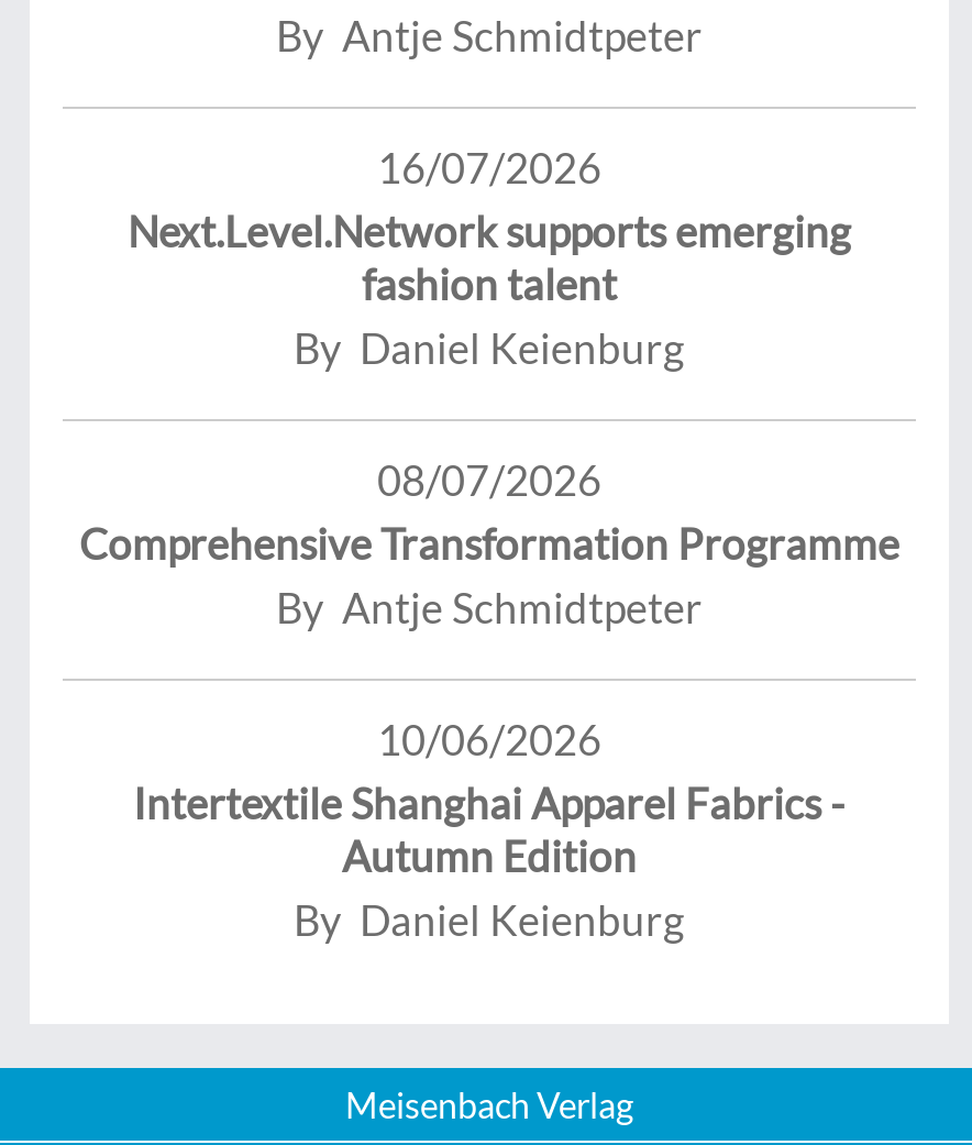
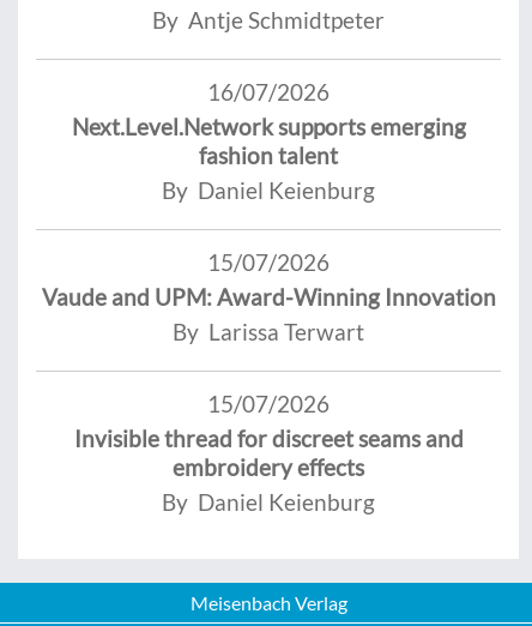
[79,454,899,633] 08/07/2026 | Comprehensive Transformation Programme | By Antje Schmidtpeter -> [41,248,495,345] 15/07/2026 | Vaude and UPM: Award-Winning Innovation | By Larissa Terwart
[133,714,846,881] 10/06/2026 | Intertextile Shanghai Apparel Fabrics - | Autumn Edition -> [74,390,463,481] 15/07/2026 | Invisible thread for discreet seams and | embroidery effects

